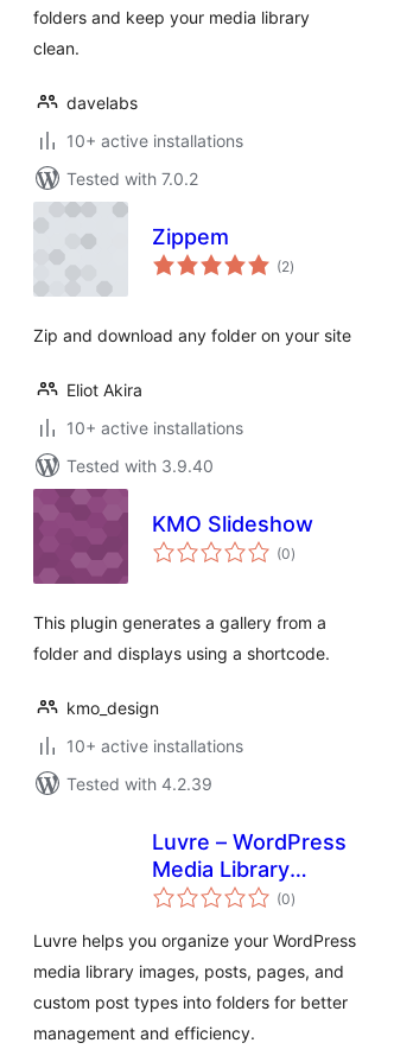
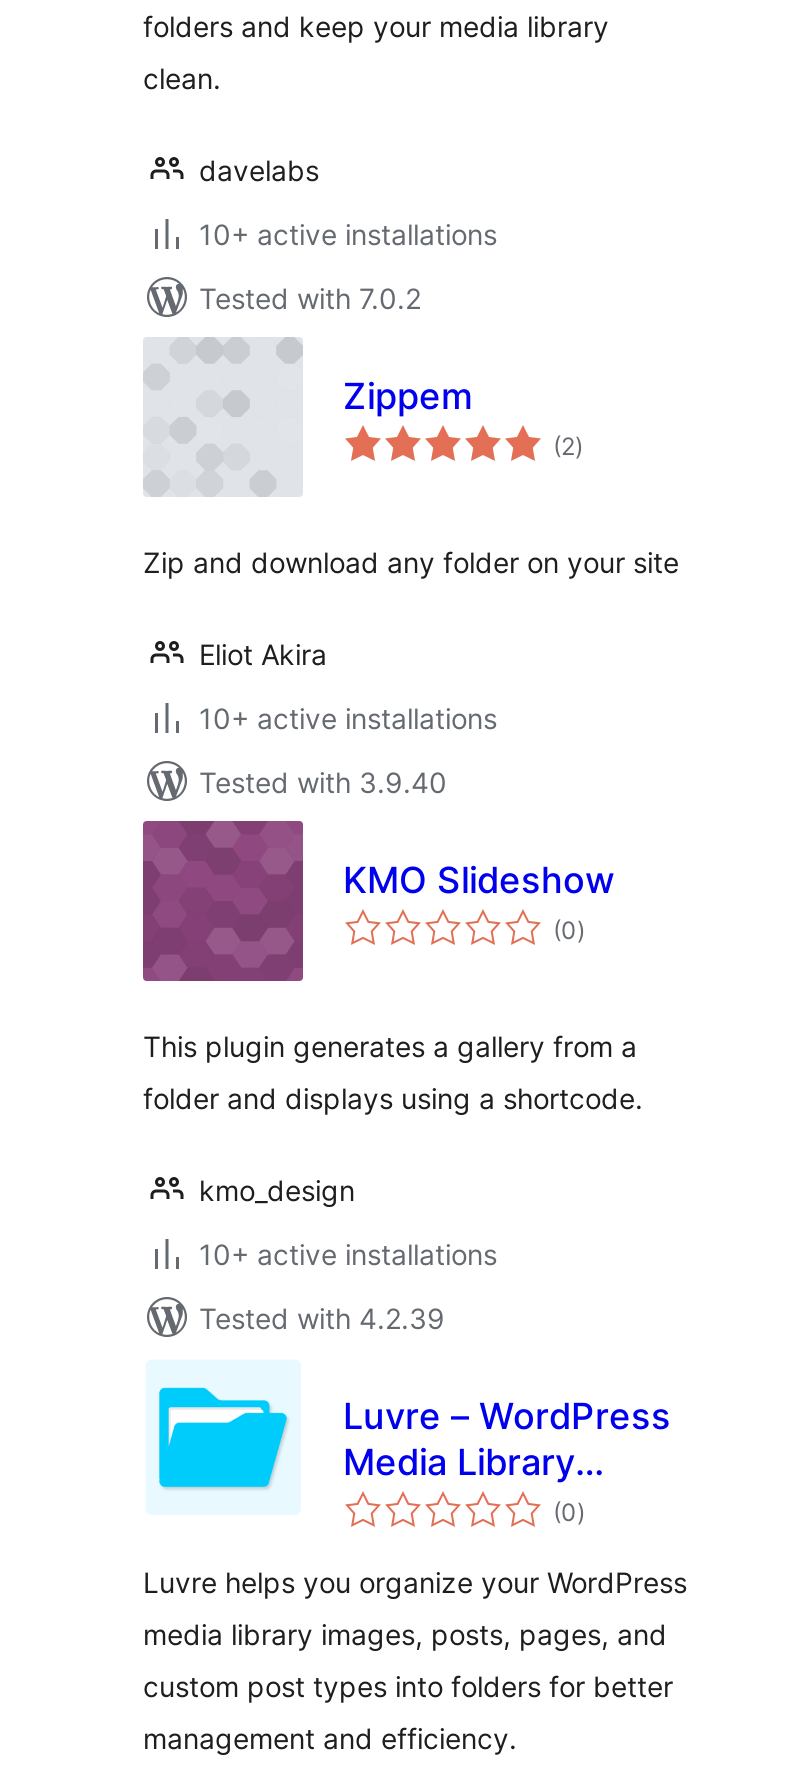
none -> [149,1363,299,1513] [image]

